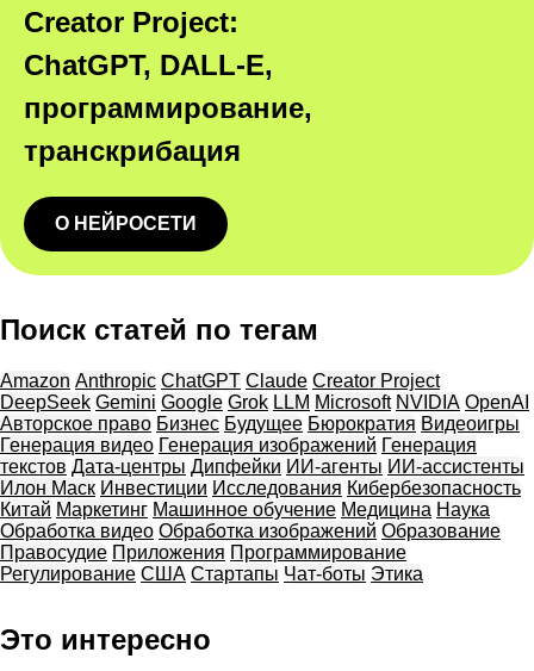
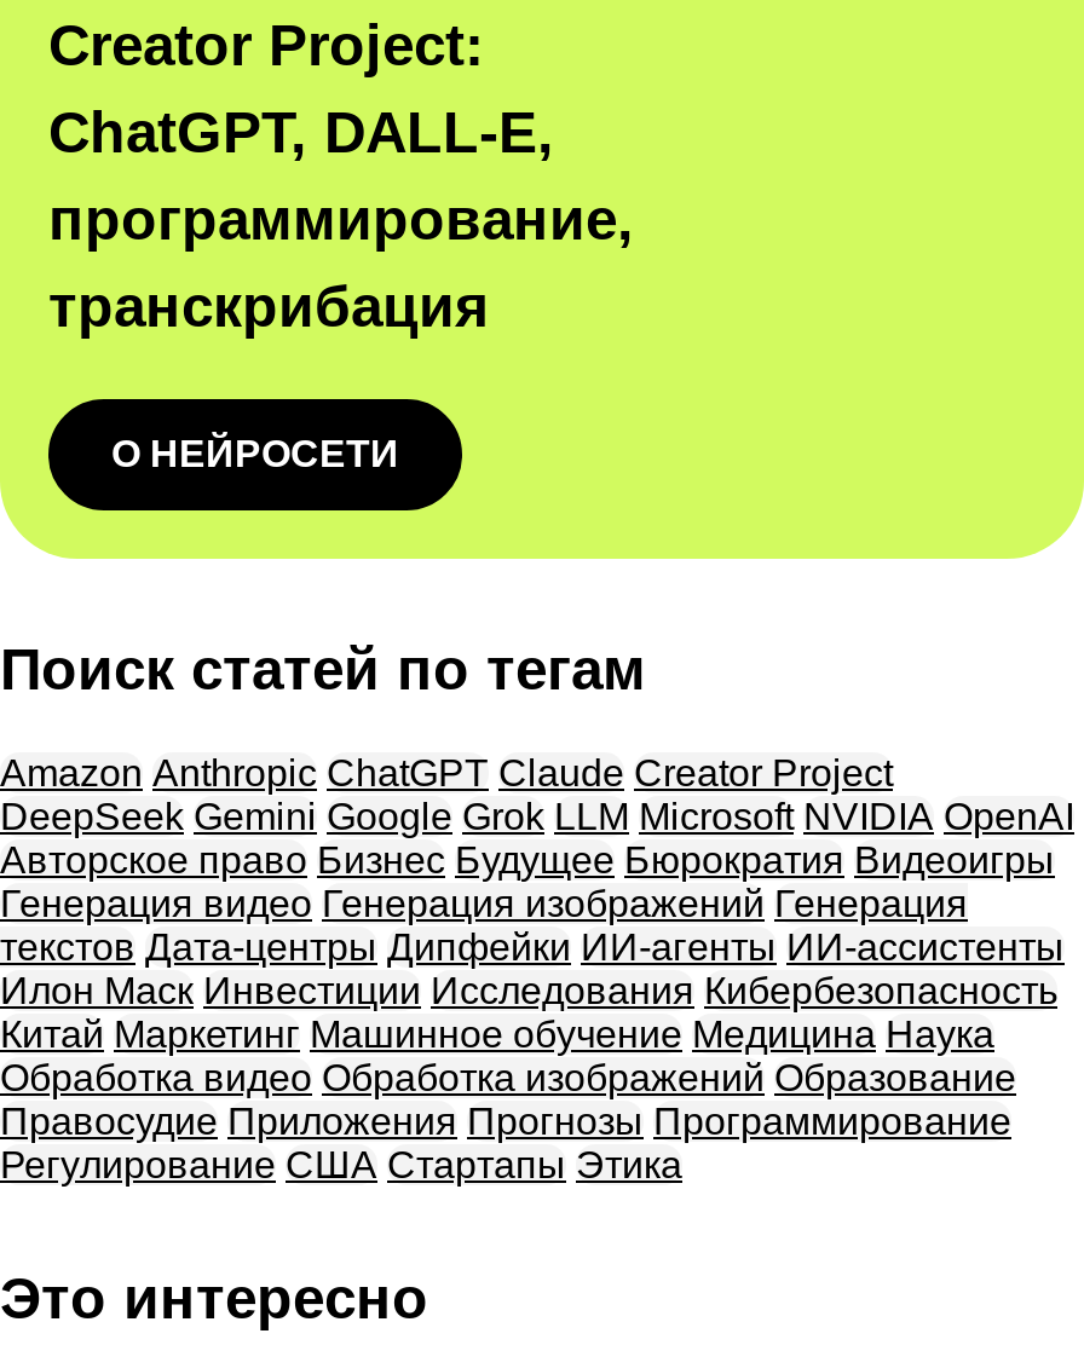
[0,542,423,584] Правосудие Приложения Программирование | Регулирование США Стартапы Чат-боты Этика -> [0,1100,1011,1185] Правосудие Приложения Прогнозы Программирование | Регулирование США Стартапы Этика

